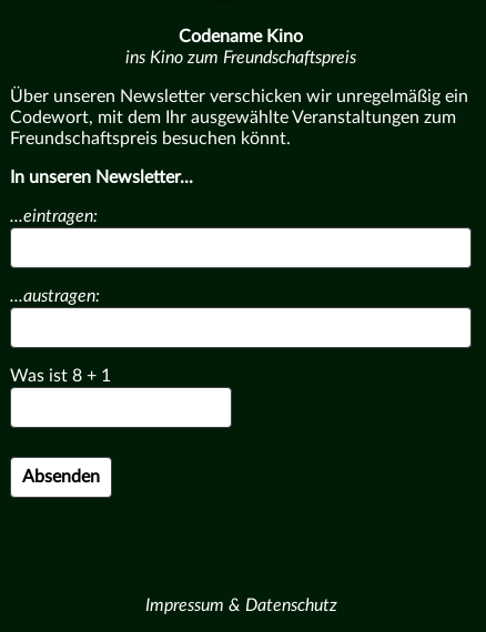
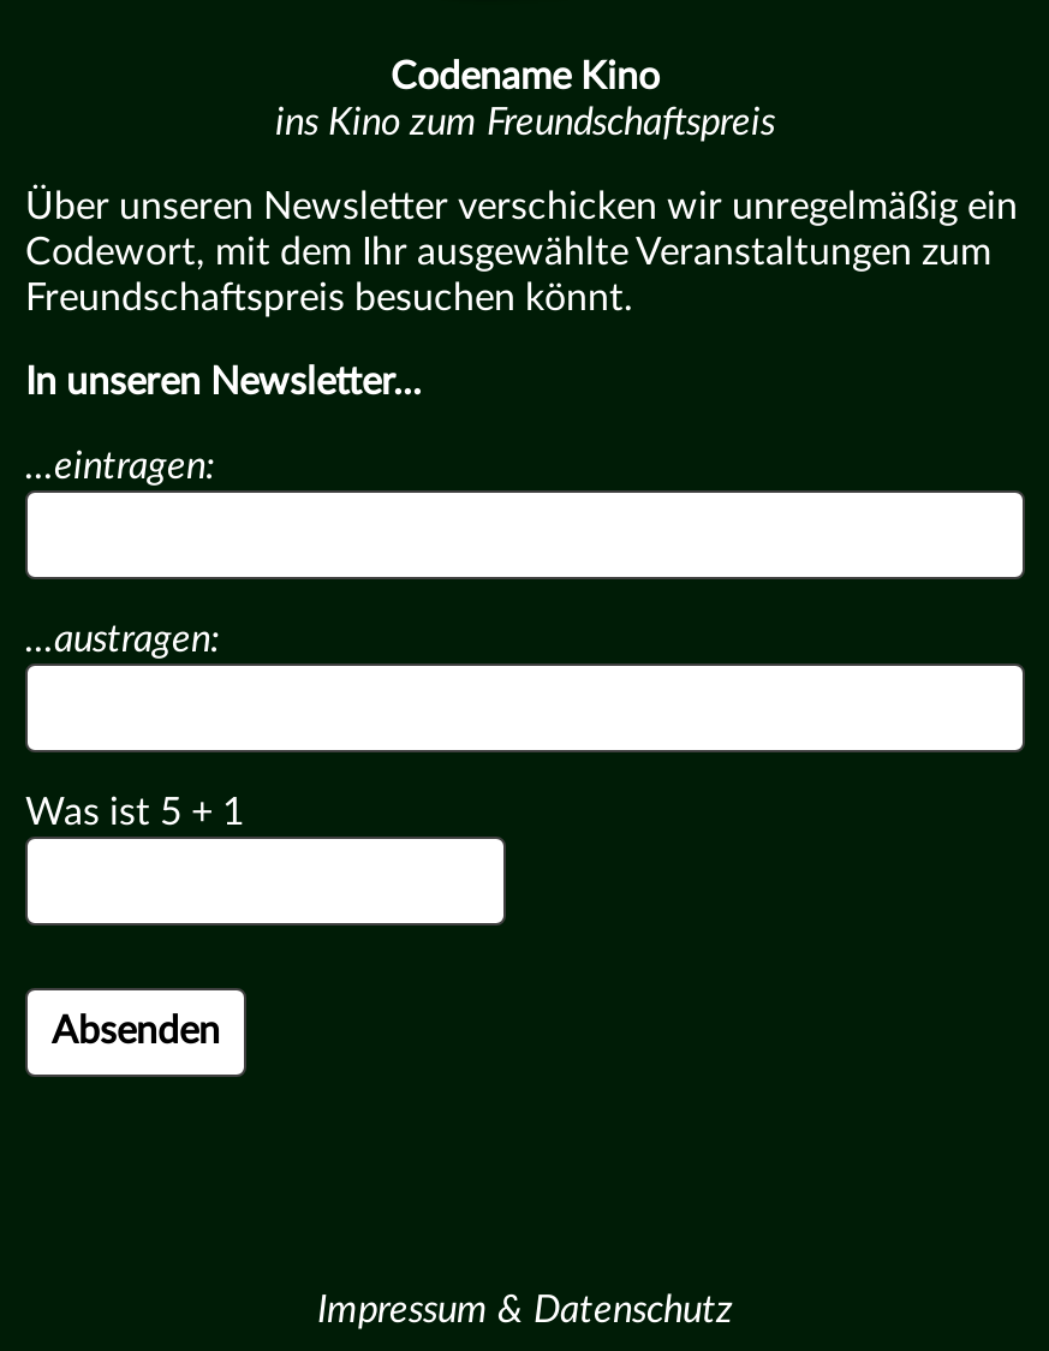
[10,367,111,384] Was ist 8 + 1 -> [25,795,244,833] Was ist 5 + 1

